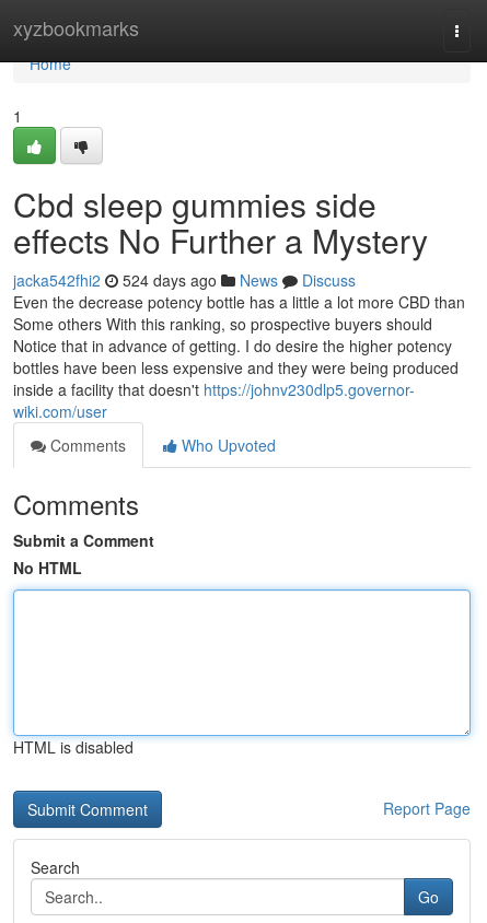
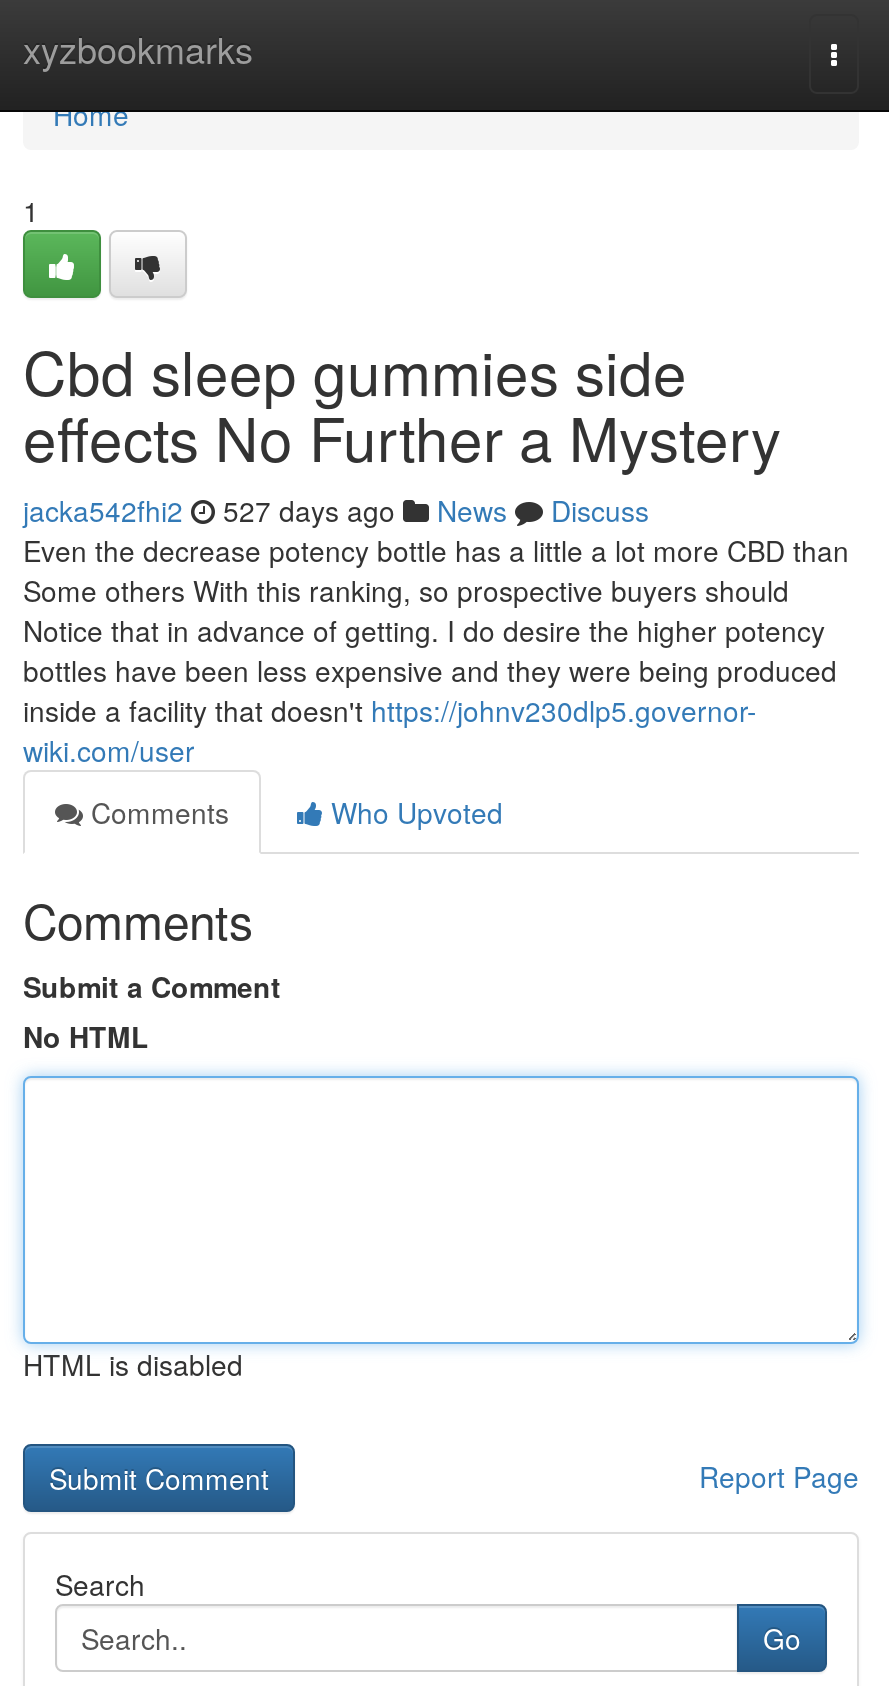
[13,269,356,291] jacka542fhi2 524 days ago News Discuss -> [23,490,649,530] jacka542fhi2 527 days ago News Discuss

